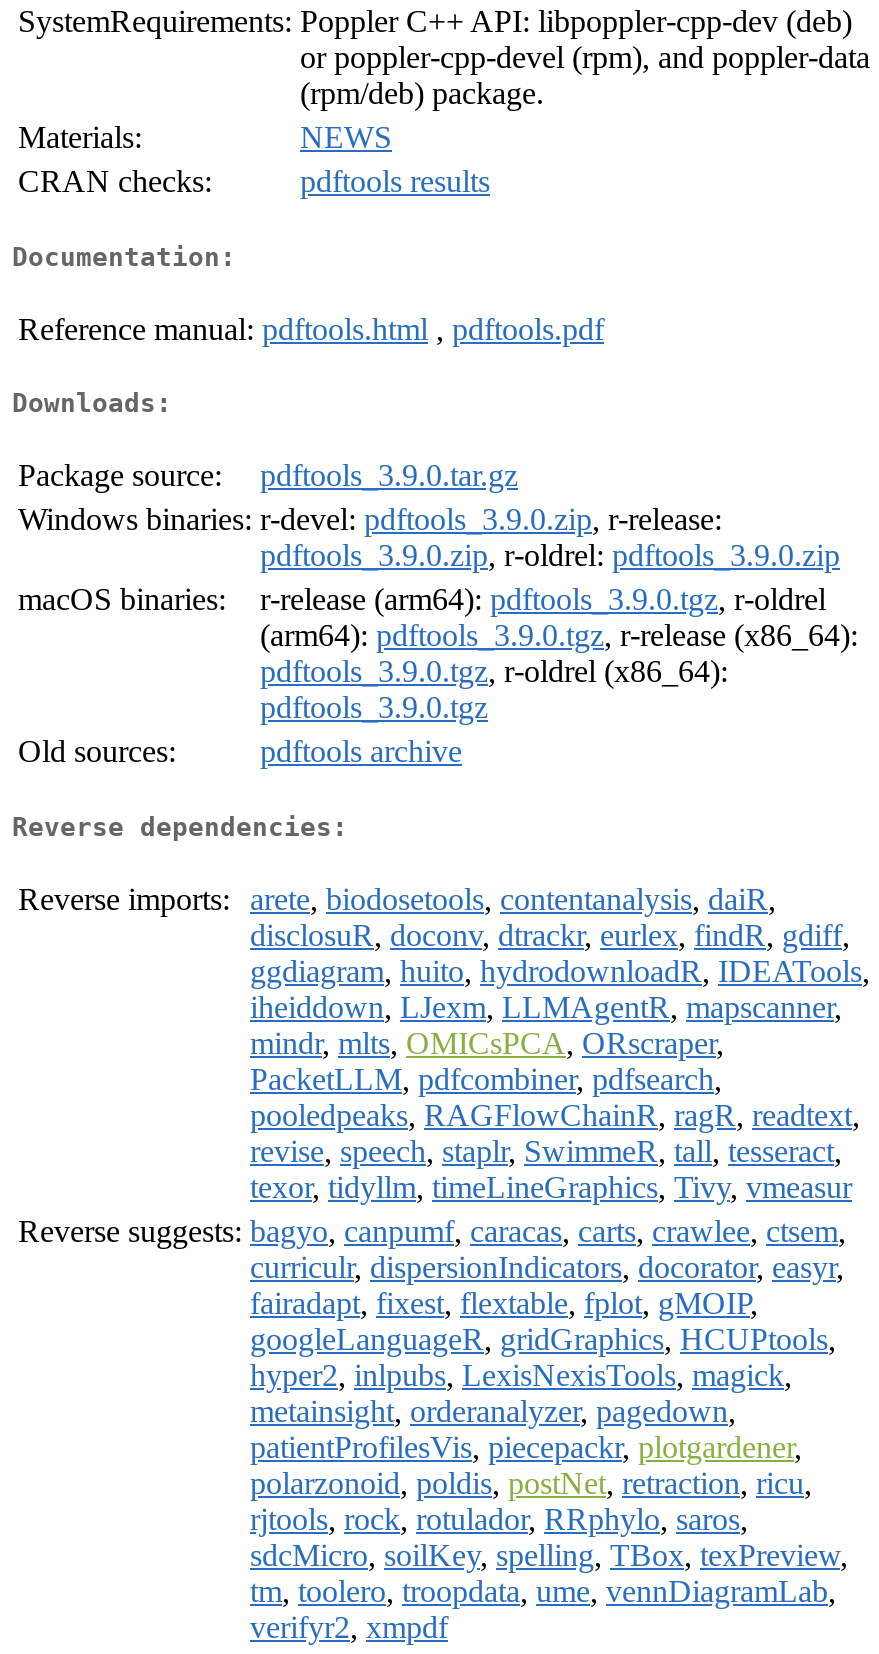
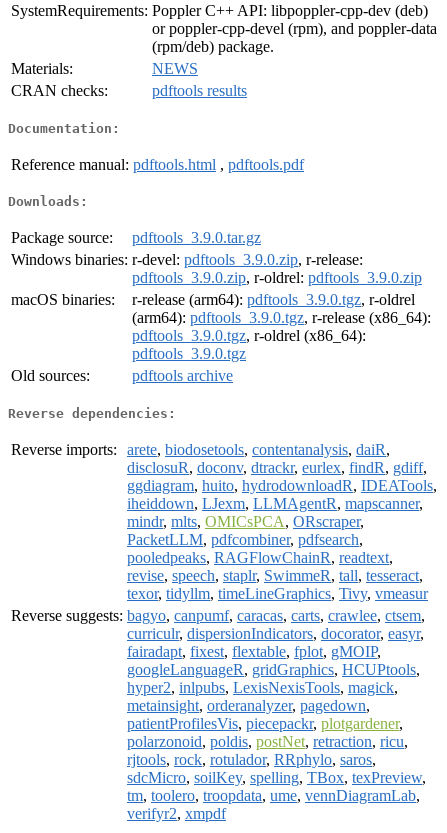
[250,1098,860,1132] pooledpeaks,RAGFlowChainR, ragR, readtext, -> [127,549,393,566] pooledpeaks, RAGFlowChainR, readtext,

